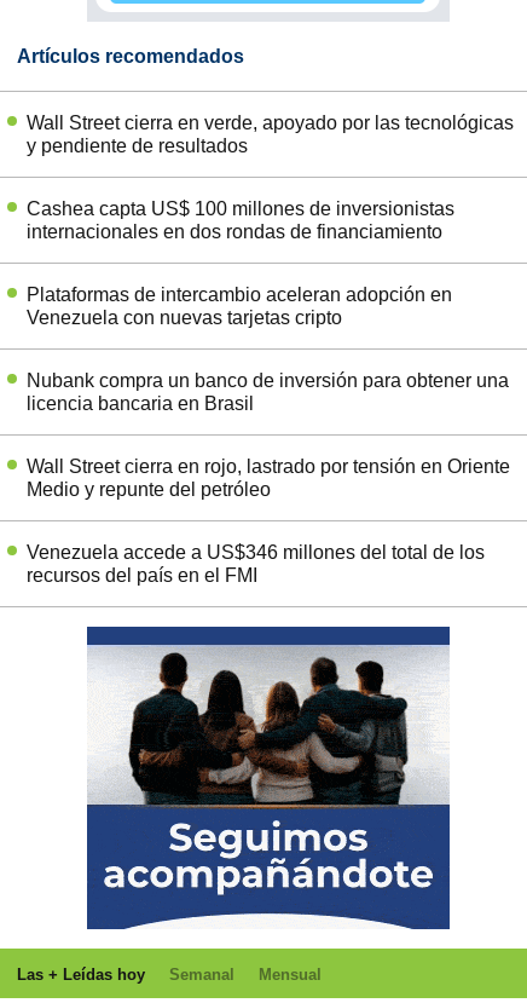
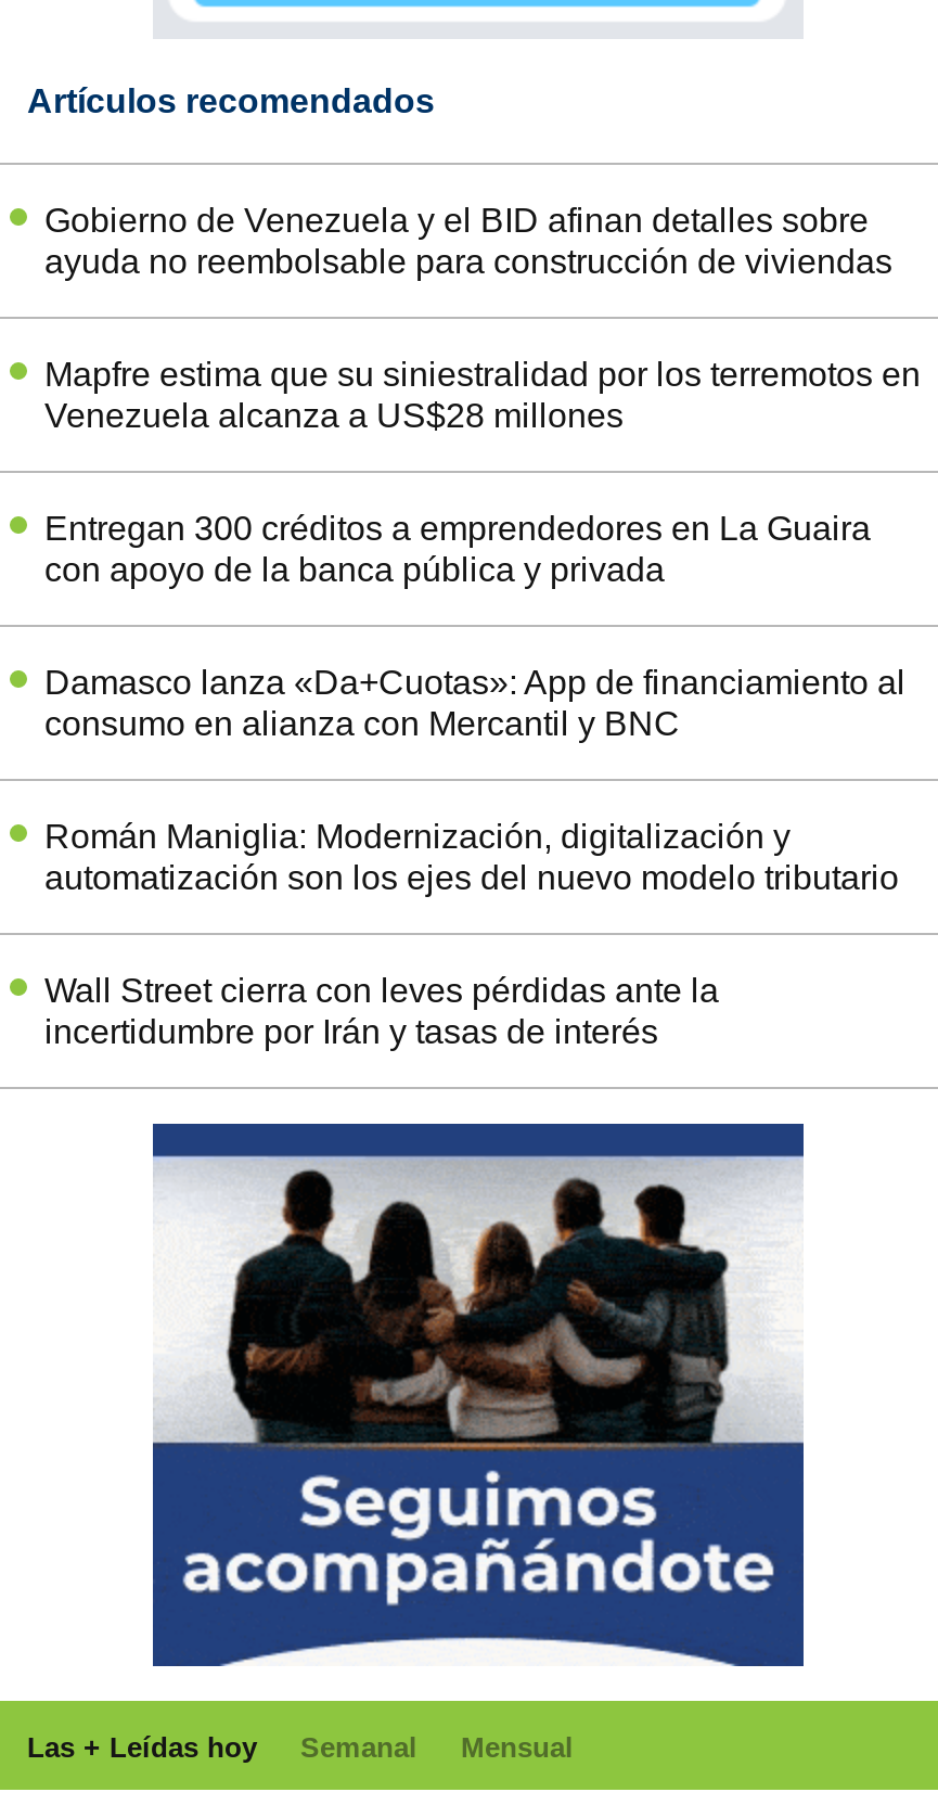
[27,112,514,156] Wall Street cierra en verde, apoyado por las tecnológicas | y pendiente de resultados -> [44,202,892,280] Gobierno de Venezuela y el BID afinan detalles sobre | ayuda no reembolsable para construcción de viviendas
[27,198,454,242] Cashea capta US$ 100 millones de inversionistas | internacionales en dos rondas de financiamiento -> [44,356,921,434] Mapfre estima que su siniestralidad por los terremotos en | Venezuela alcanza a US$28 millones
[27,284,452,328] Plataformas de intercambio aceleran adopción en | Venezuela con nuevas tarjetas cripto -> [44,510,871,588] Entregan 300 créditos a emprendedores en La Guaira | con apoyo de la banca pública y privada
[27,370,509,414] Nubank compra un banco de inversión para obtener una | licencia bancaria en Brasil -> [44,664,905,742] Damasco lanza «Da+Cuotas»: App de financiamiento al | consumo en alianza con Mercantil y BNC
[27,456,510,500] Wall Street cierra en rojo, lastrado por tensión en Oriente | Medio y repunte del petróleo -> [44,818,899,896] Román Maniglia: Modernización, digitalización y | automatización son los ejes del nuevo modelo tributario
[27,542,485,585] Venezuela accede a US$346 millones del total de los | recursos del país en el FMI -> [44,972,719,1050] Wall Street cierra con leves pérdidas ante la | incertidumbre por Irán y tasas de interés

